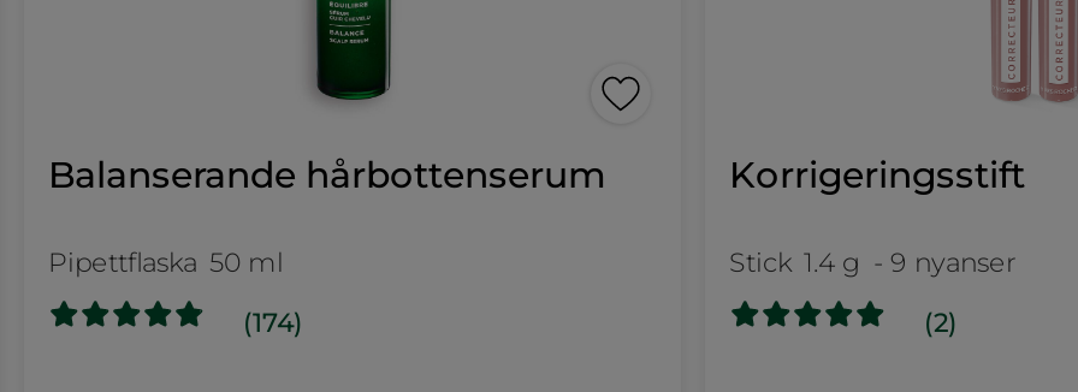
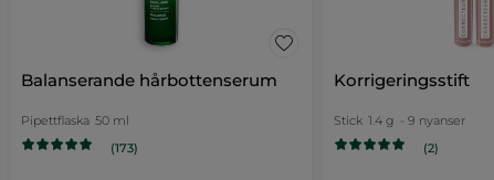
[243,306,303,340] (174) -> [111,140,138,156] (173)

